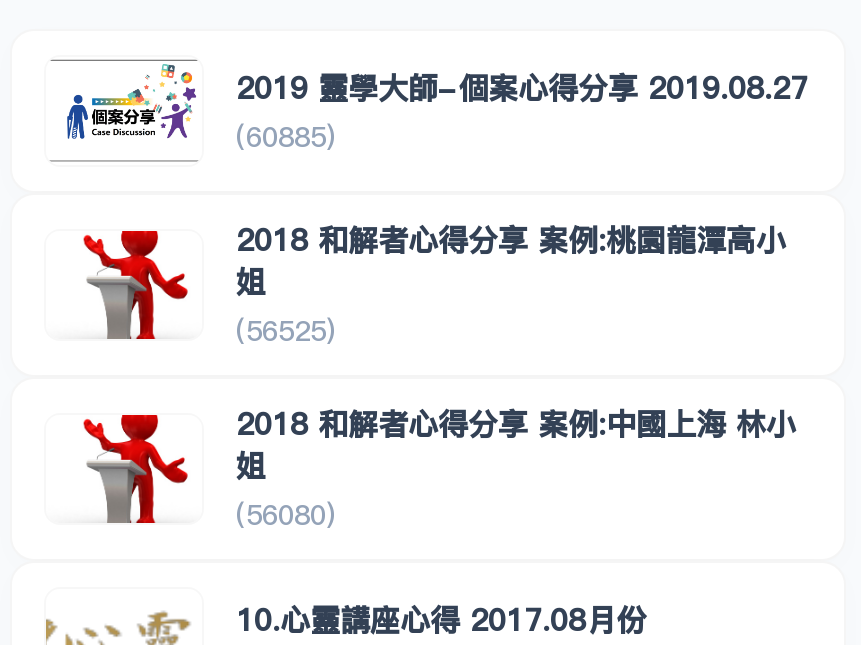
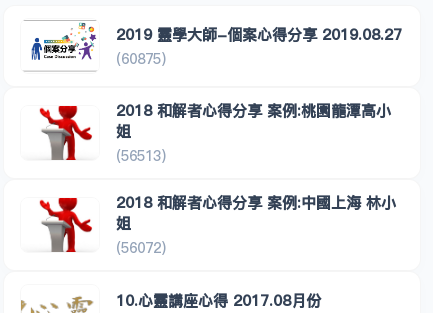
[236,116,336,156] (60885) -> [116,48,166,68] (60875)
[236,311,336,351] (56525) -> [116,146,166,166] (56513)
[236,495,336,535] (56080) -> [116,238,166,258] (56072)

